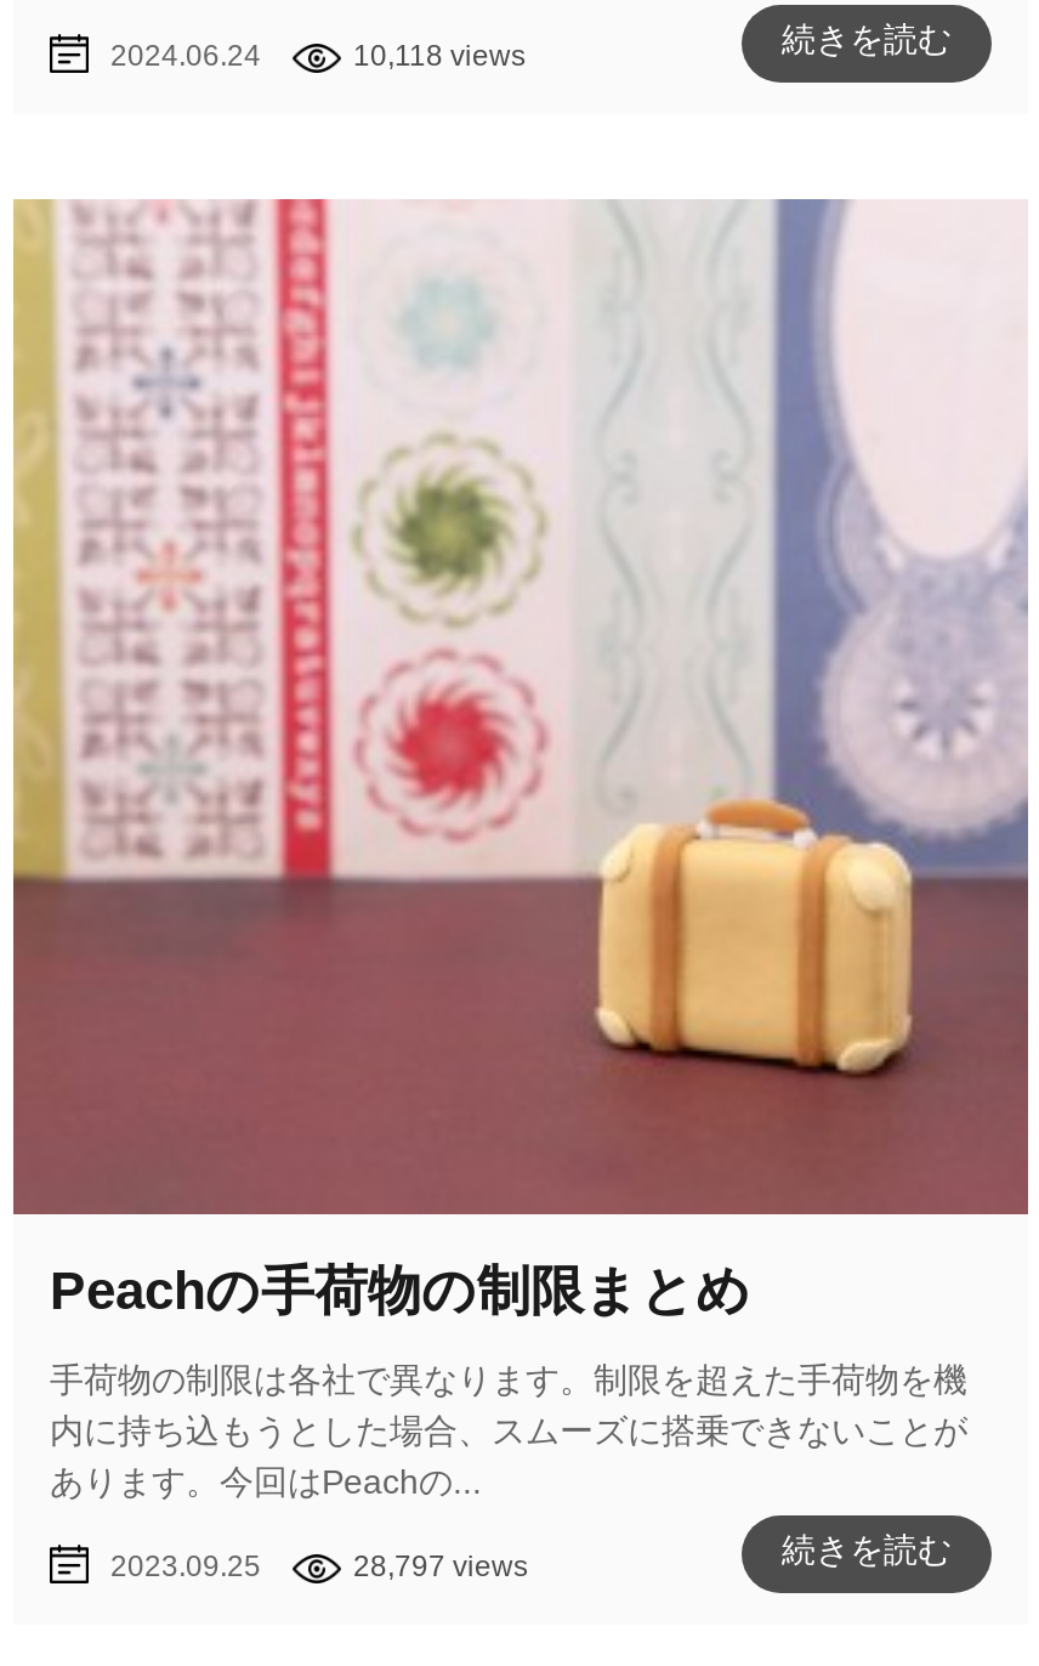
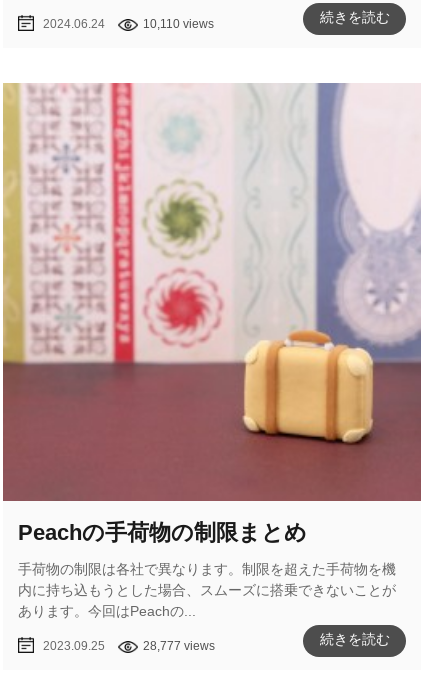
[353,39,526,73] 10,118 views -> [143,17,214,31] 10,110 views
[353,1549,528,1583] 28,797 views -> [143,639,215,653] 28,777 views

